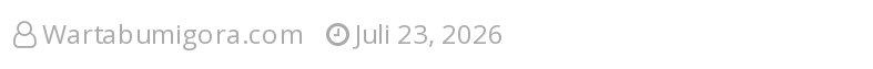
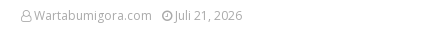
[42,16,504,53] Wartabumigora.com Juli 23, 2026 -> [34,7,242,24] Wartabumigora.com Juli 21, 2026

